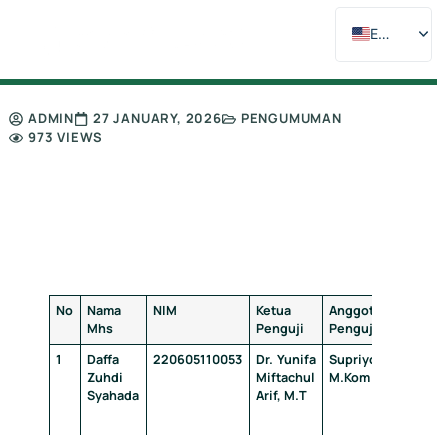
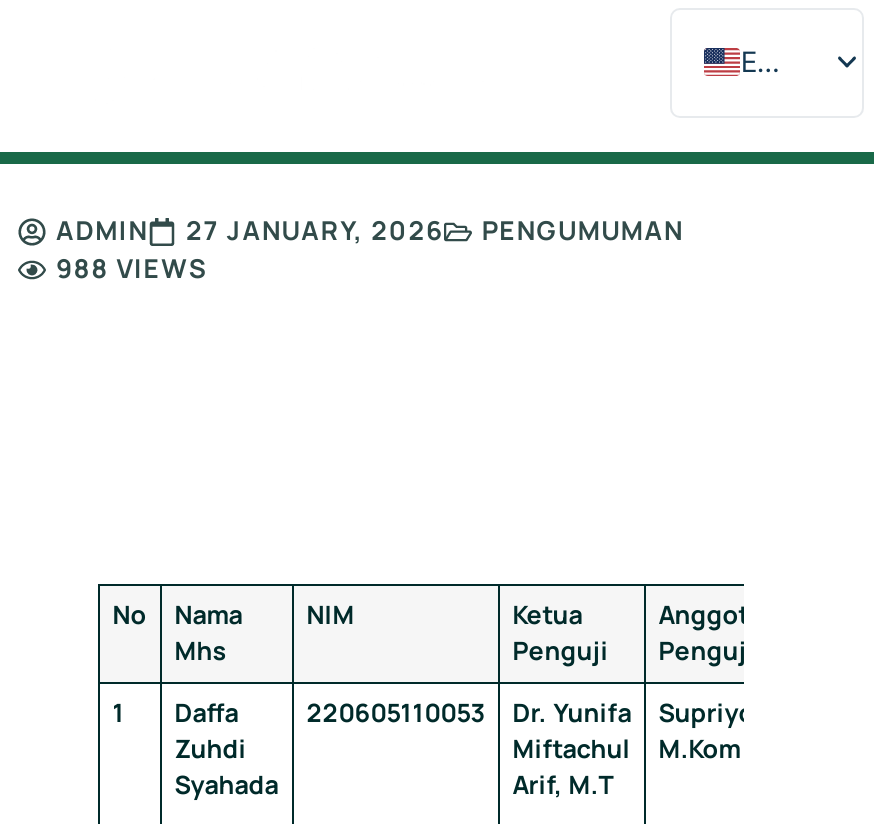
[28,128,103,146] 973 VIEWS -> [56,250,208,286] 988 VIEWS

